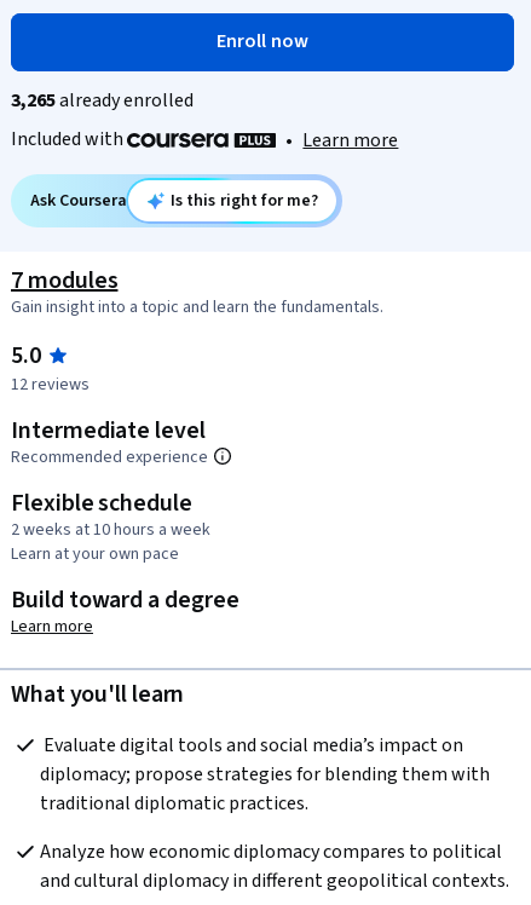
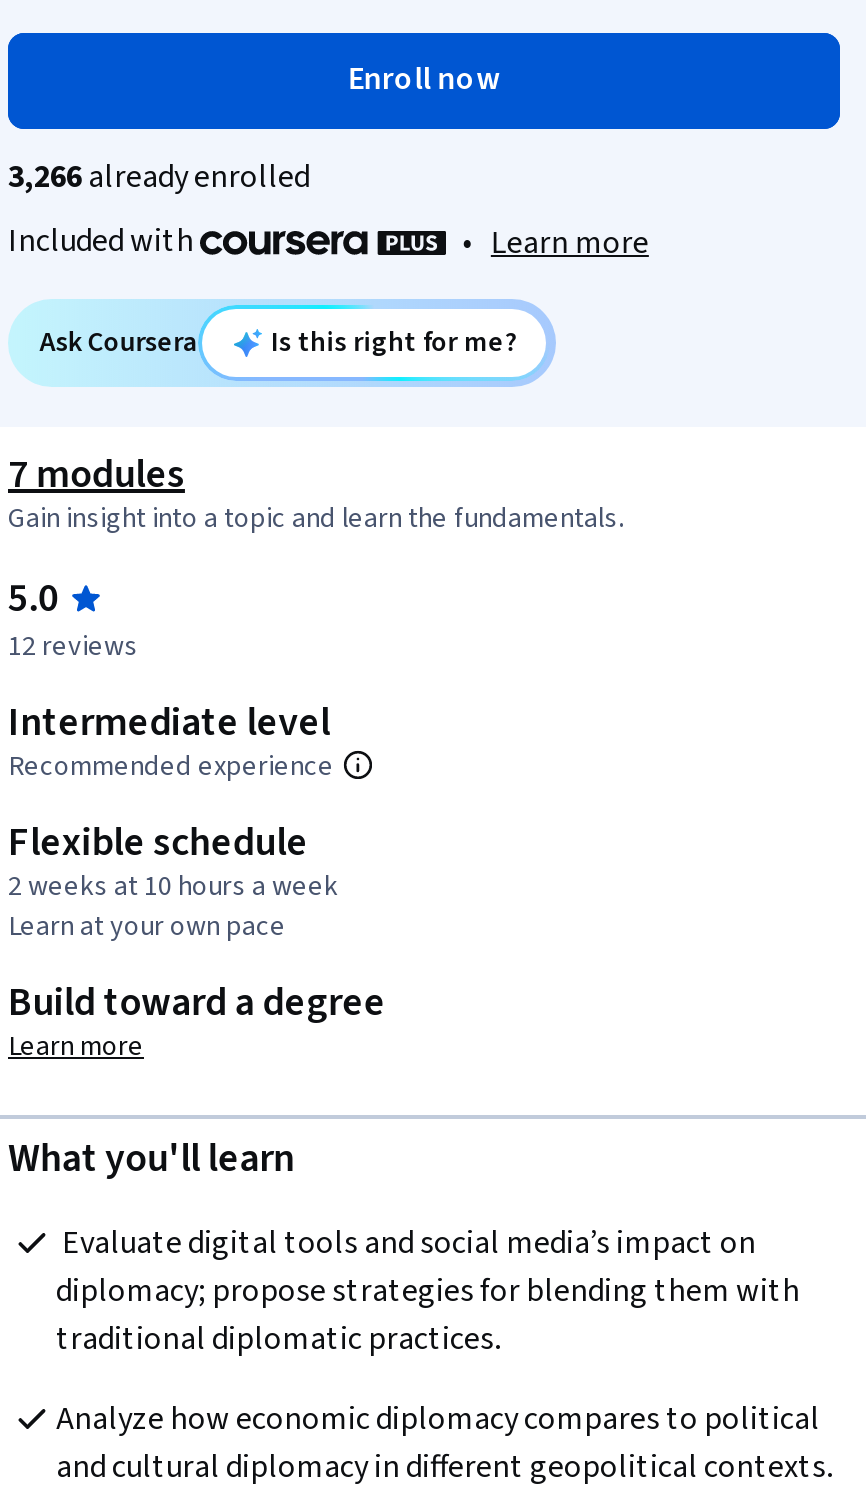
[11,87,194,114] 3,265 already enrolled -> [8,155,310,199] 3,266 already enrolled

